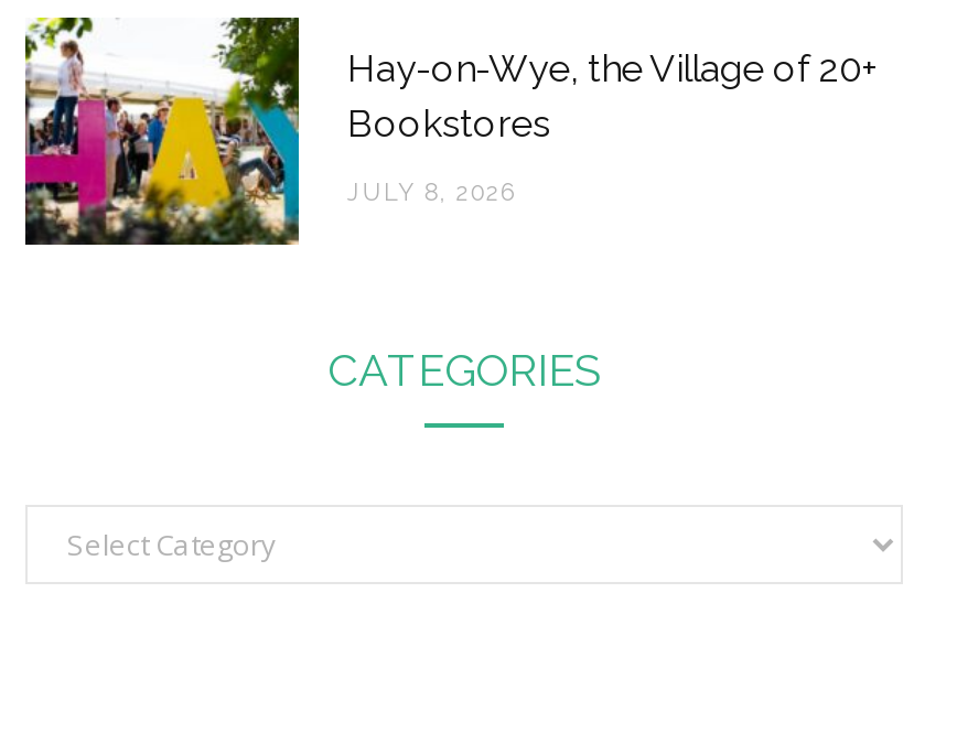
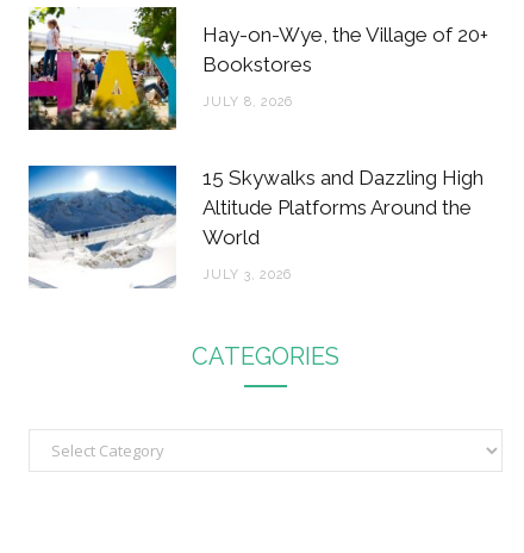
none -> [27,164,484,288] [image] | 15 Skywalks and Dazzling High | Altitude Platforms Around the | World | JULY 3, 2026

